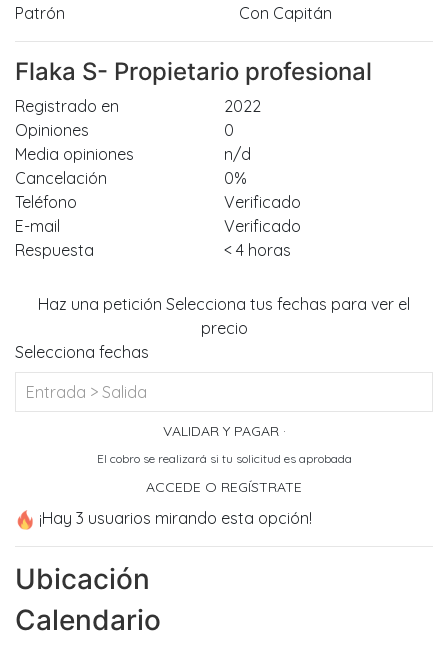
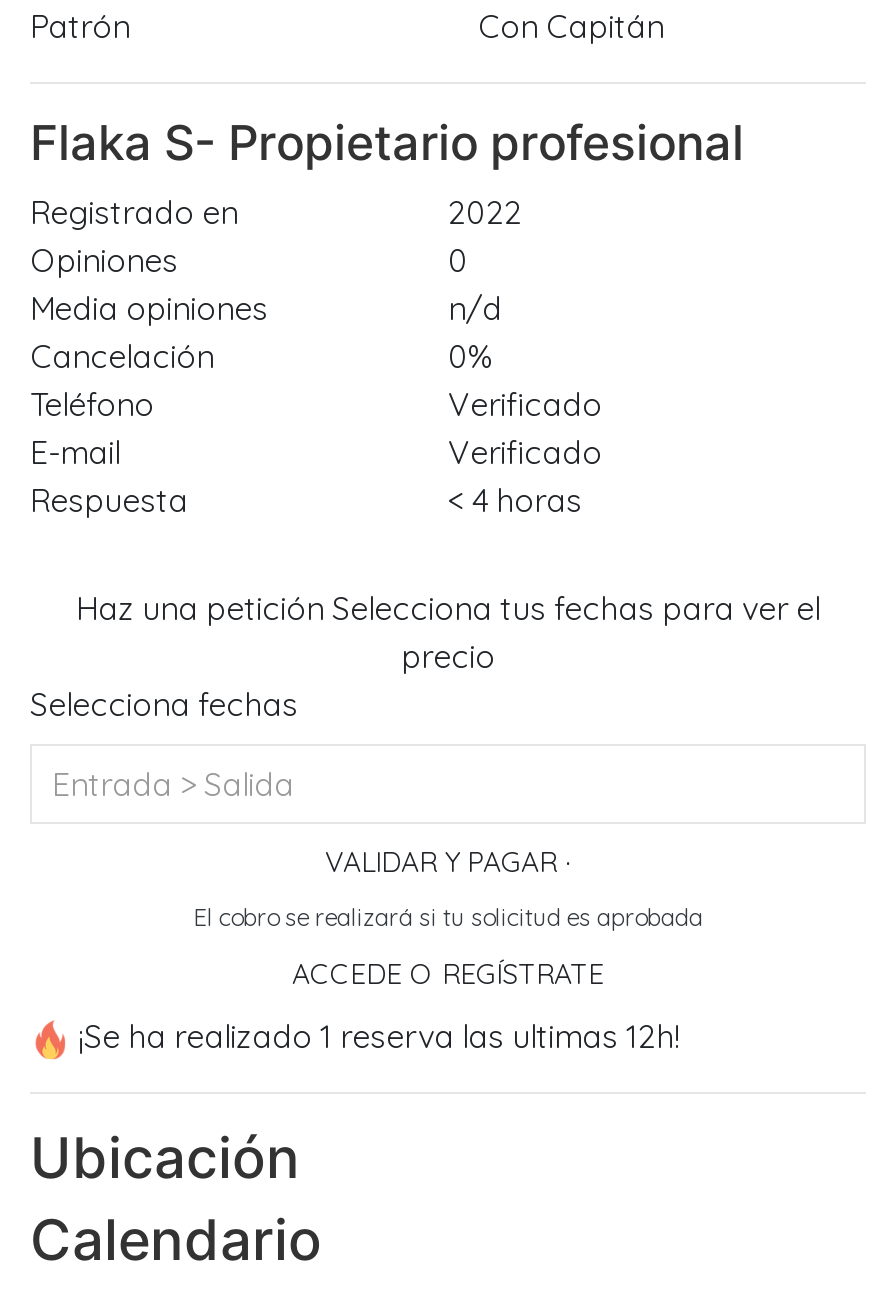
[39,508,312,528] ¡Hay 3 usuarios mirando esta opción! -> [78,1015,680,1055] ¡Se ha realizado 1 reserva las ultimas 12h!

